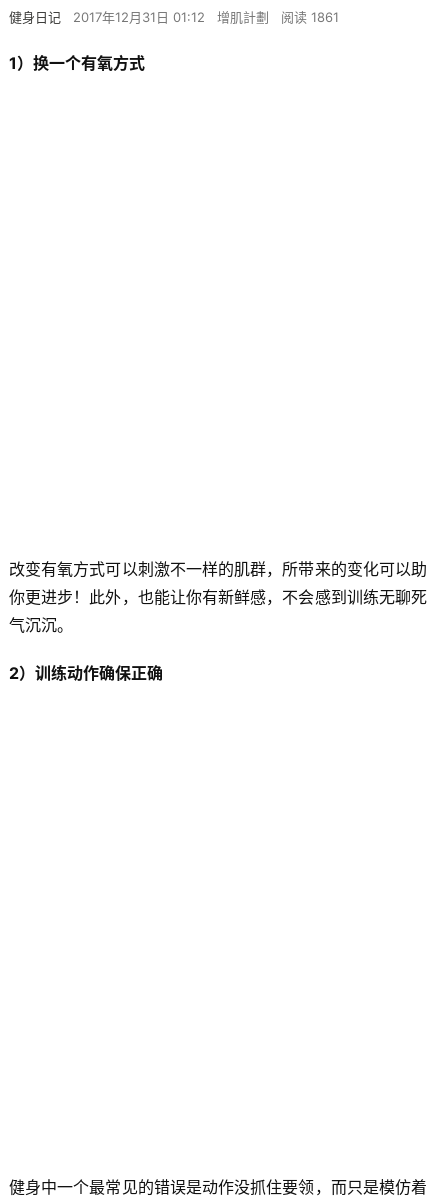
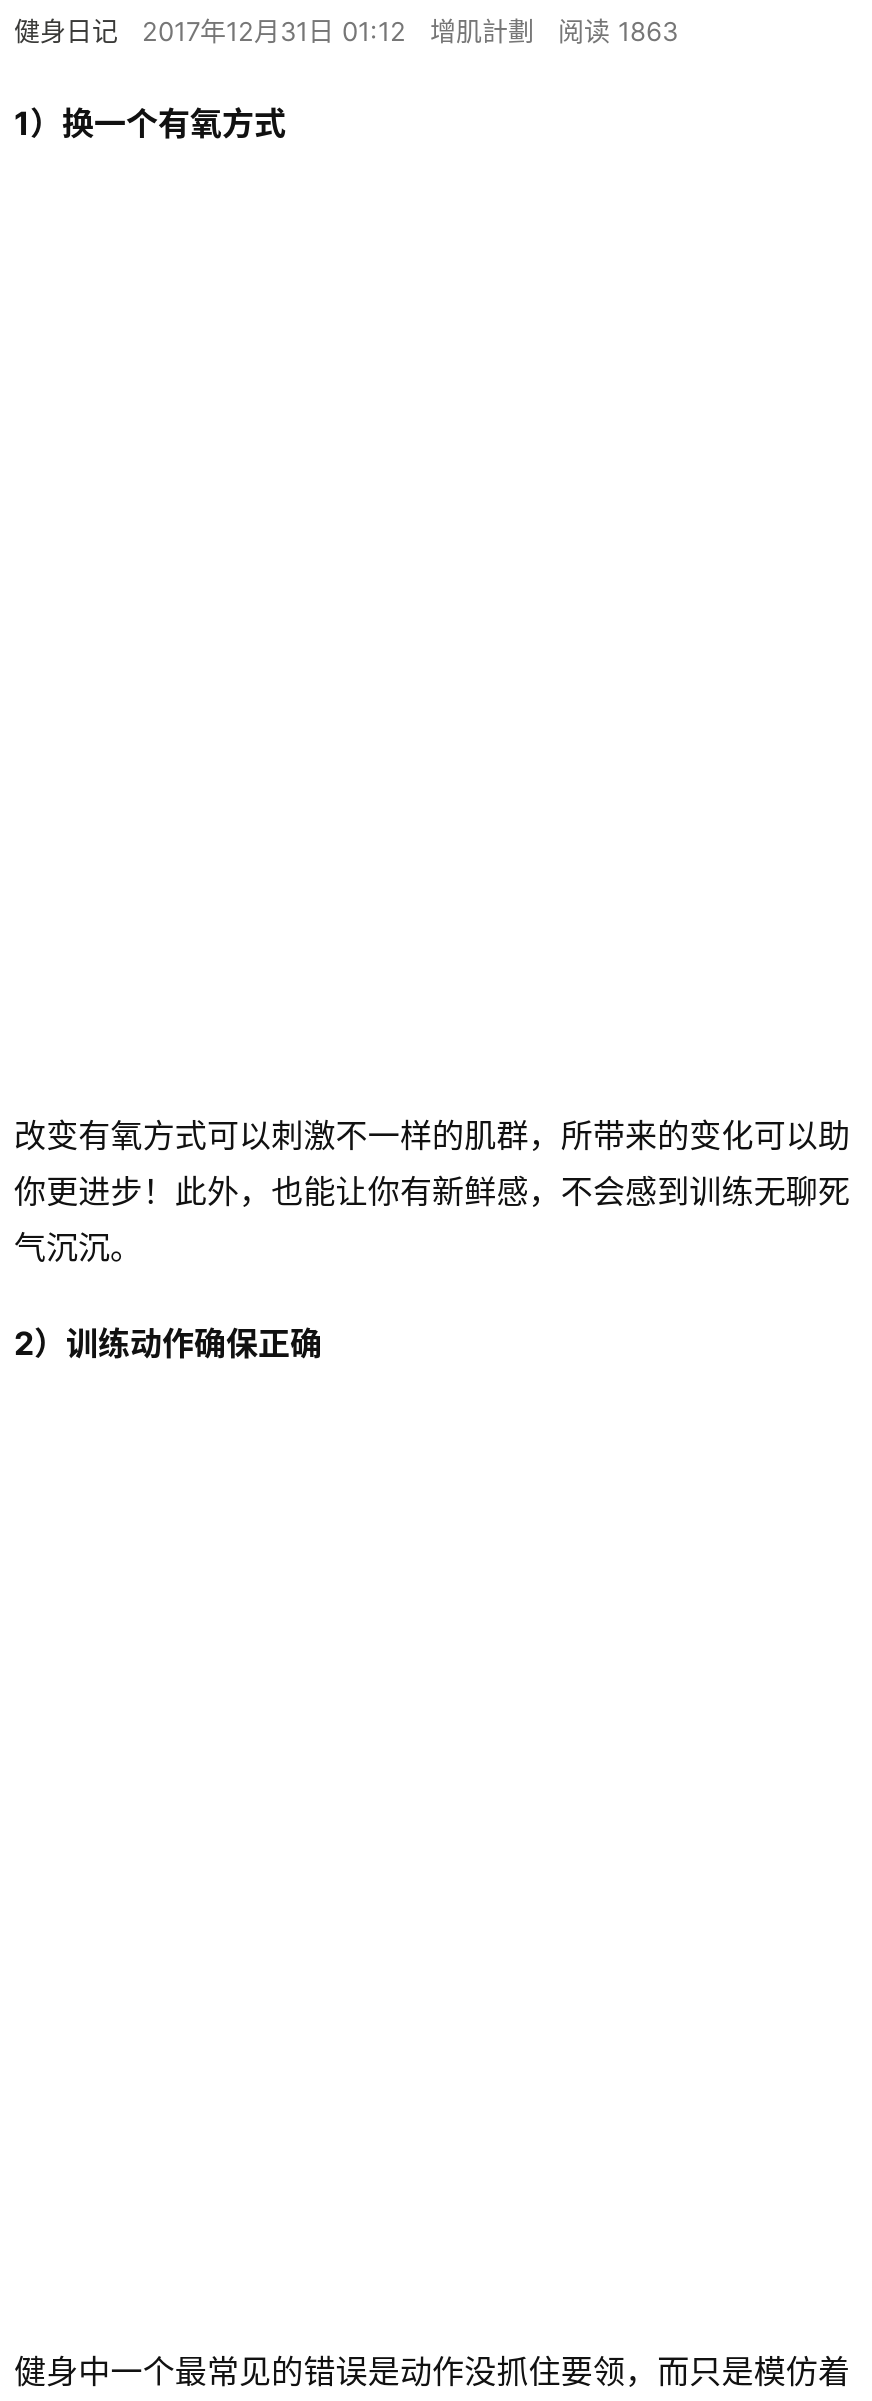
[9,9,339,25] 健身日记 2017年12月31日 01:12 增肌計劃 阅读 1861 -> [14,15,678,47] 健身日记 2017年12月31日 01:12 增肌計劃 阅读 1863

